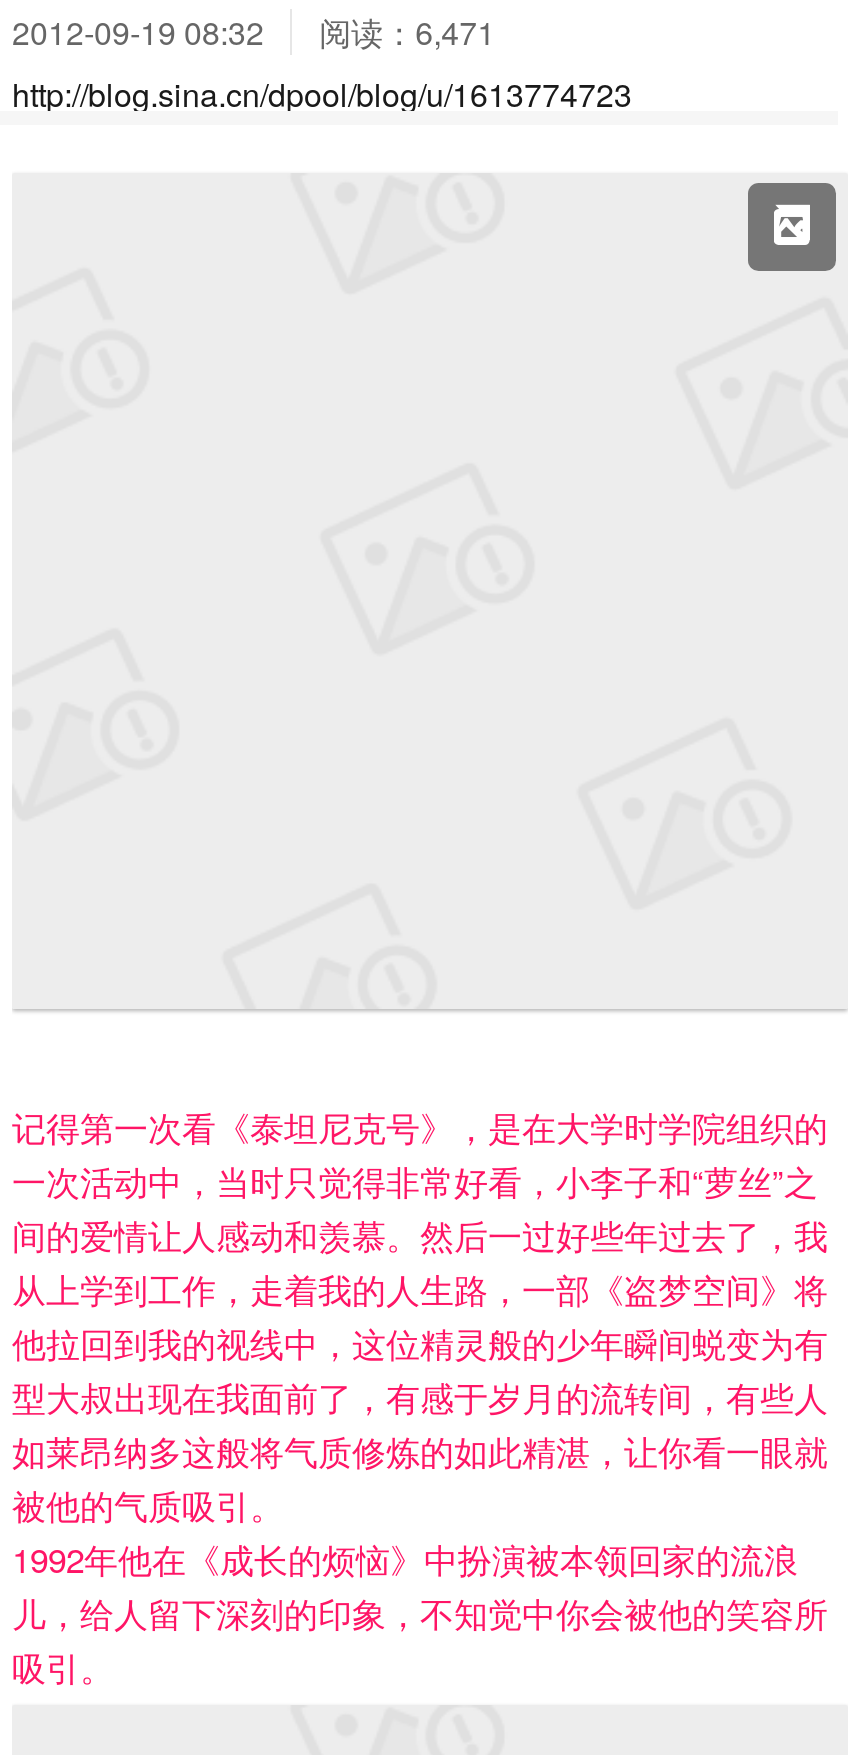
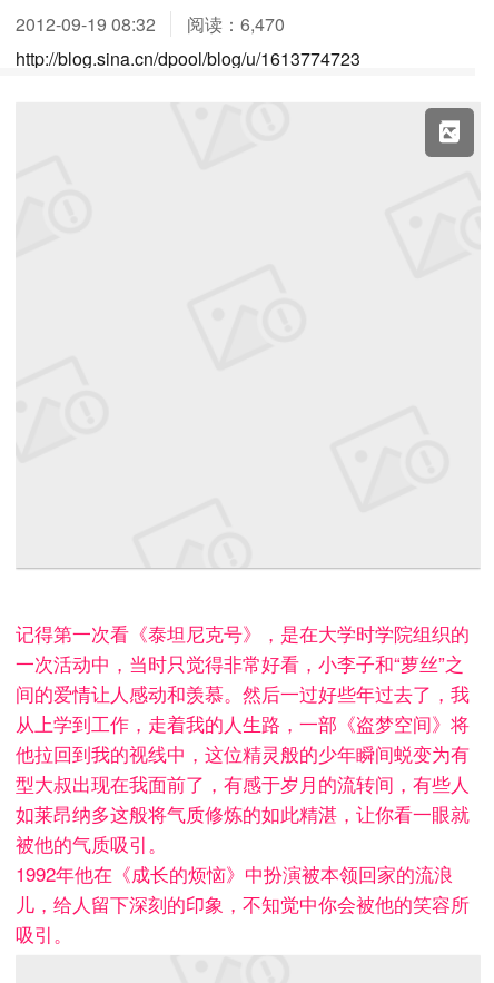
[12,9,495,55] 2012-09-19 08:32 阅读：6,471 -> [16,11,284,37] 2012-09-19 08:32 阅读：6,470

